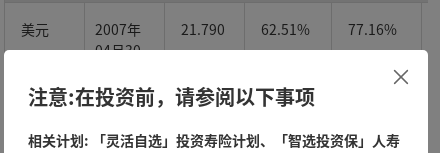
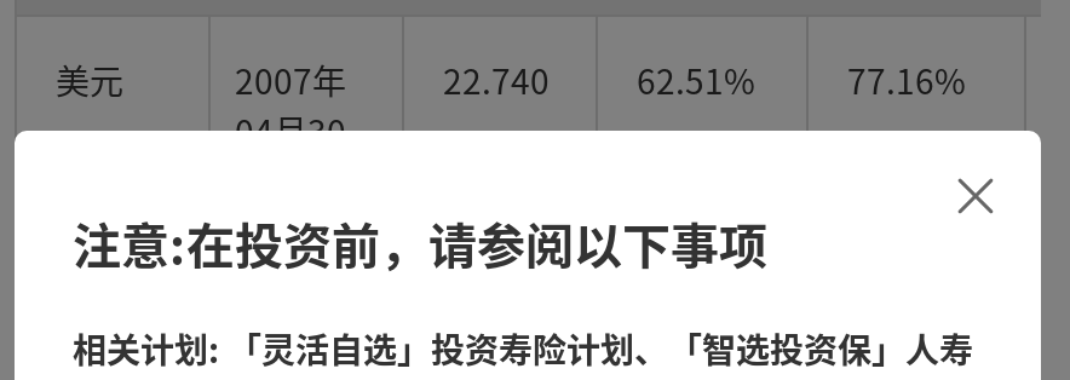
[95,19,397,39] 2007年 21.790 62.51% 77.16% -> [235,56,966,104] 2007年 22.740 62.51% 77.16%

